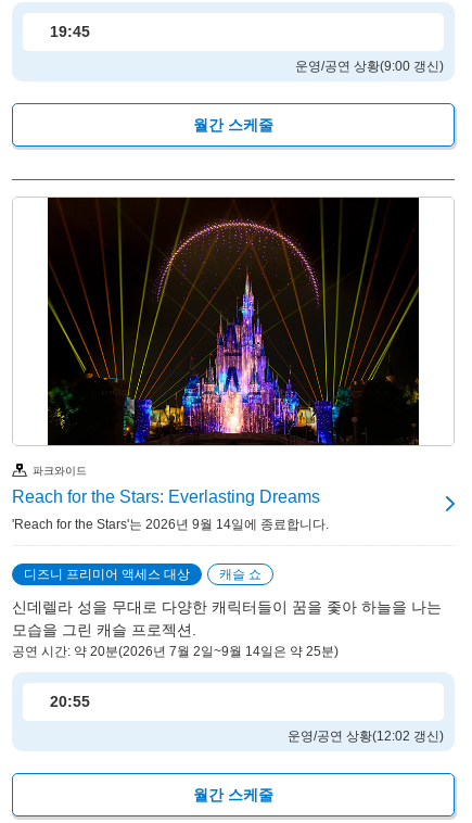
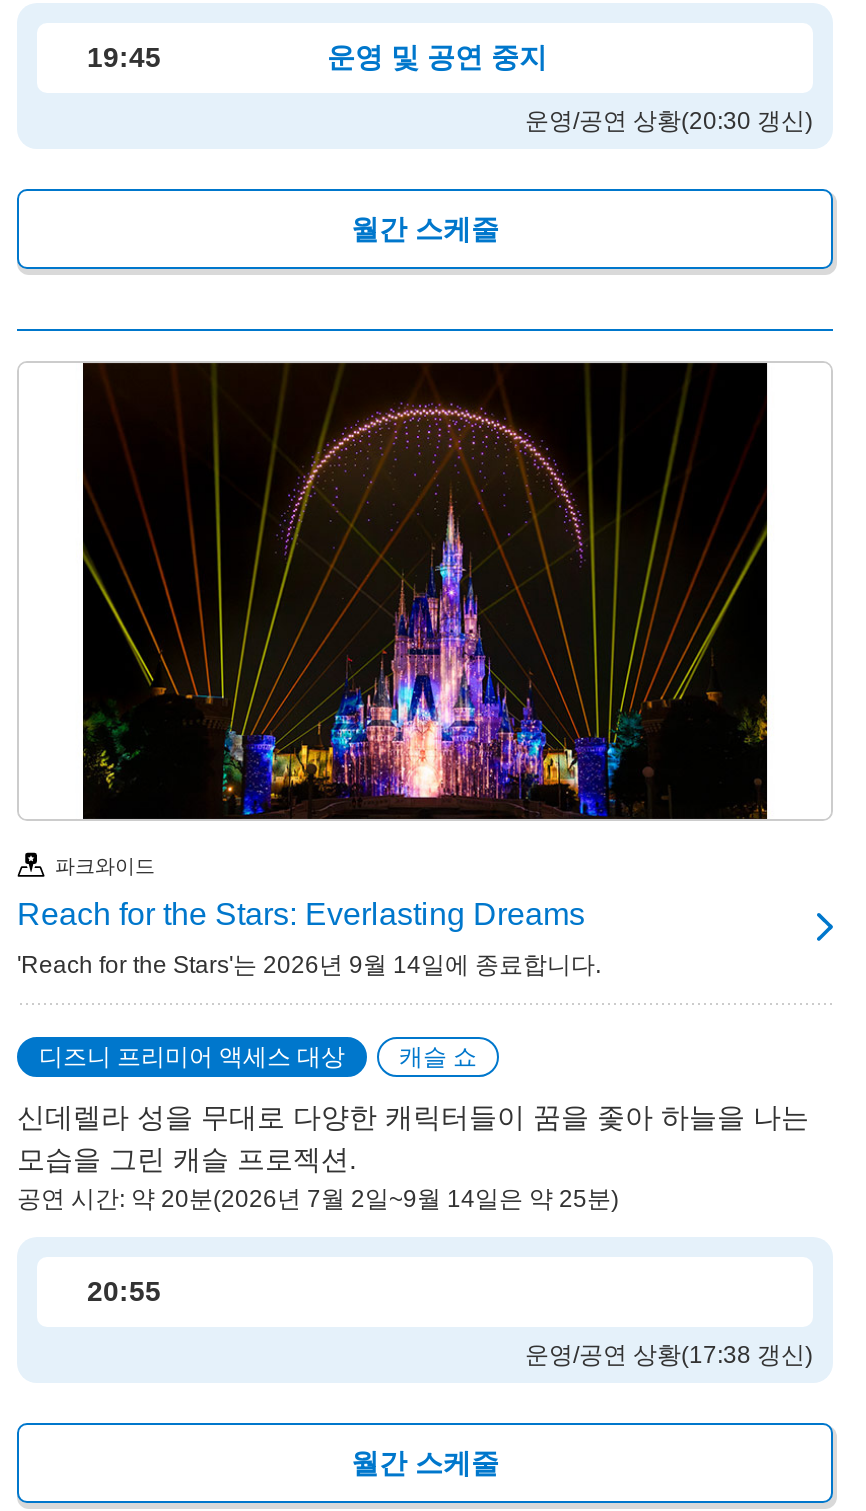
[295,58,444,73] 운영/공연 상황(9:00 갱신) -> [327,40,813,134] 운영 및 공연 중지 | 운영/공연 상황(20:30 갱신)
[288,728,444,744] 운영/공연 상황(12:02 갱신) -> [525,1341,813,1369] 운영/공연 상황(17:38 갱신)

